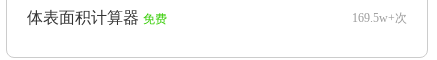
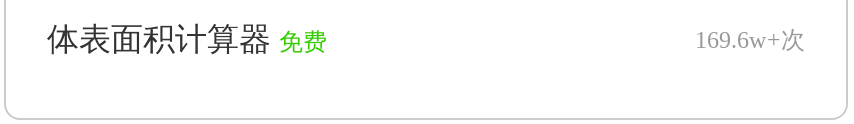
[351,11,406,25] 169.5w+次 -> [695,27,805,55] 169.6w+次

